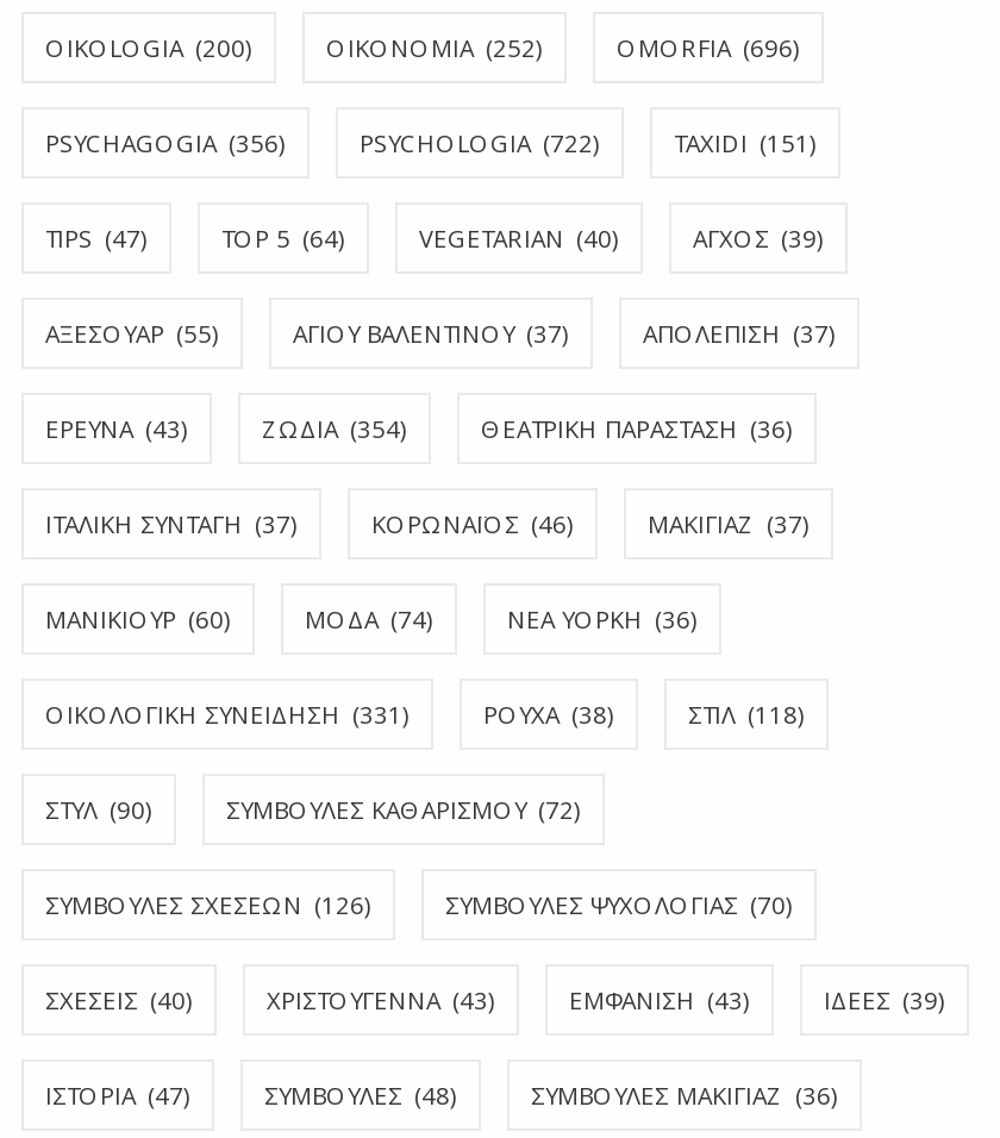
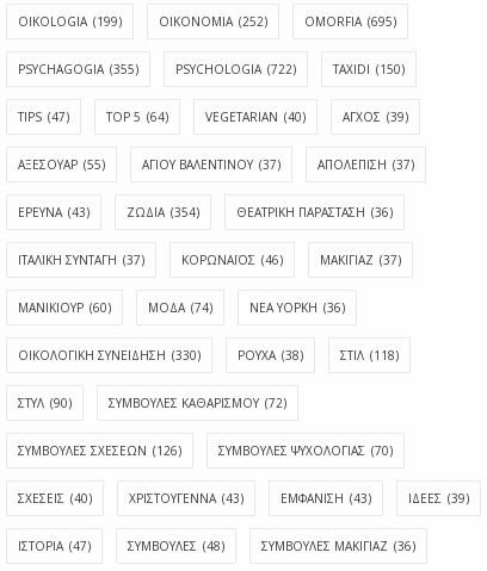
[45,31,252,65] OIKOLOGIA (200) -> [18,13,122,30] OIKOLOGIA (199)
[617,31,800,65] OMORFIA (696) -> [304,13,396,30] OMORFIA (695)
[45,127,286,160] PSYCHAGOGIA (356) -> [18,61,138,78] PSYCHAGOGIA (355)
[674,127,817,160] TAXIDI (151) -> [333,61,405,78] TAXIDI (150)
[45,698,410,731] ΟΙΚΟΛΟΓΙΚΗ ΣΥΝΕΙΔΗΣΗ (331) -> [18,347,201,364] ΟΙΚΟΛΟΓΙΚΗ ΣΥΝΕΙΔΗΣΗ (330)

